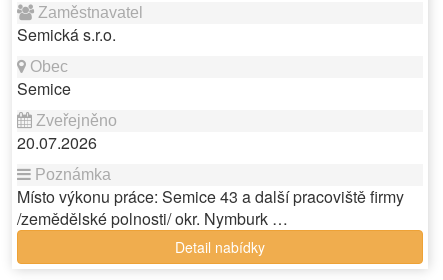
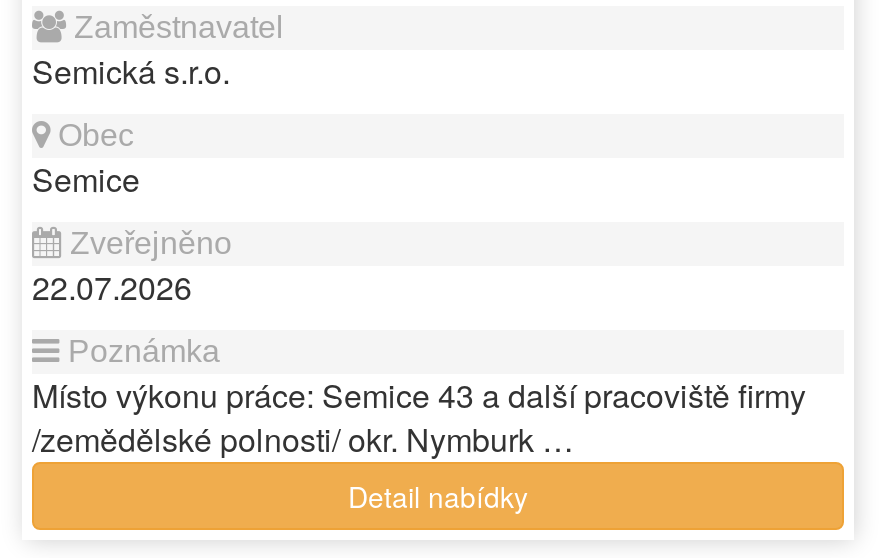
[17,131,97,154] 20.07.2026 -> [32,264,192,310] 22.07.2026

